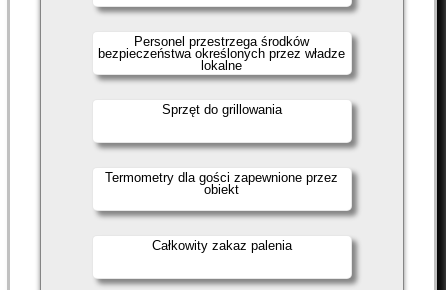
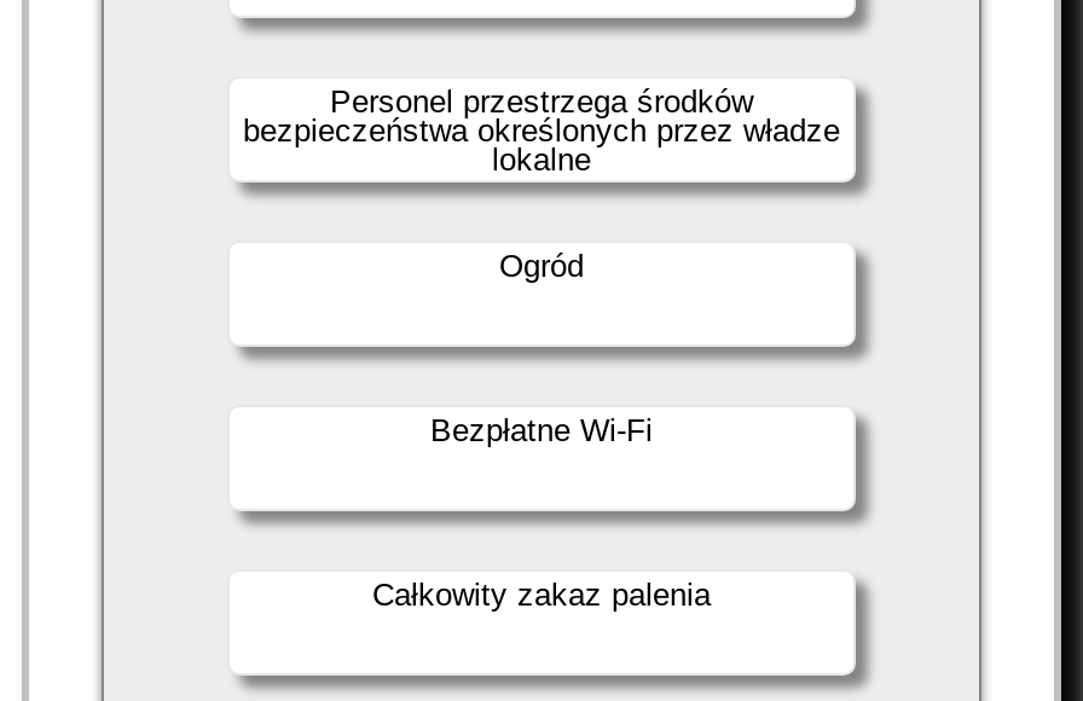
[162,102,282,117] Sprzęt do grillowania -> [499,248,584,284] Ogród
[105,170,338,197] Termometry dla gości zapewnione przez | obiekt -> [430,412,653,448] Bezpłatne Wi-Fi

